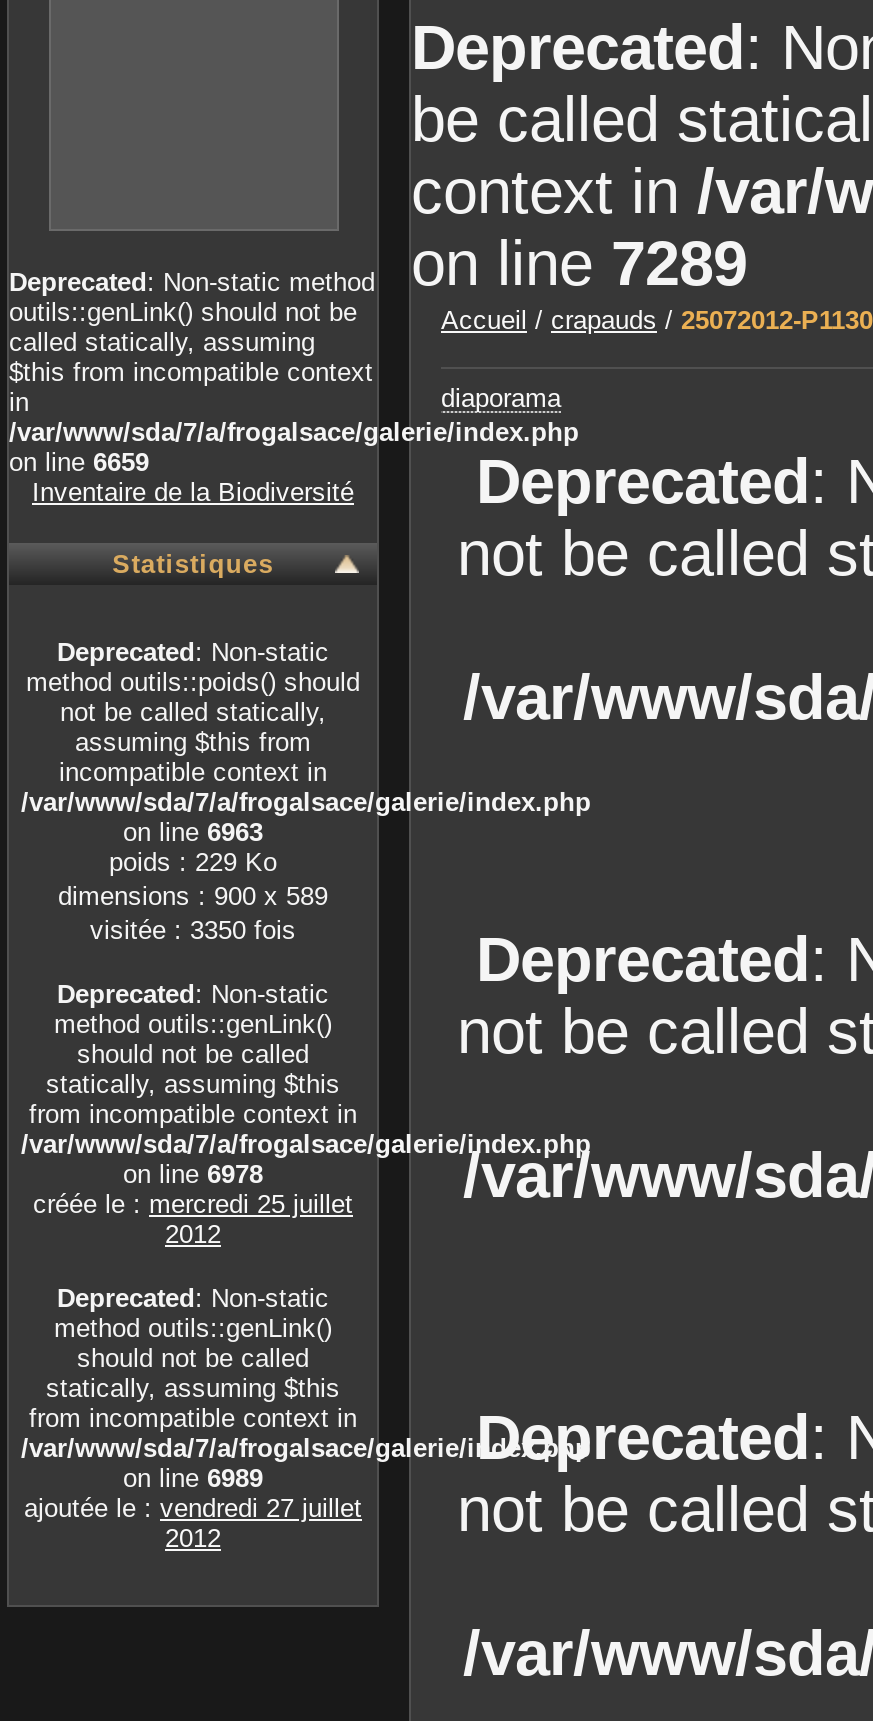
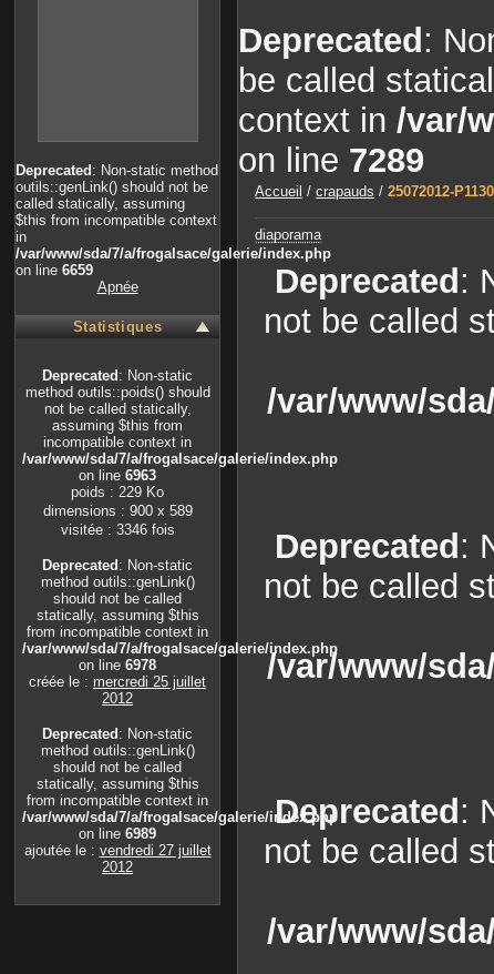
[32,477,354,507] Inventaire de la Biodiversité -> [97,278,138,295] Apnée
[90,915,296,945] visitée : 3350 fois -> [60,521,174,538] visitée : 3346 fois

